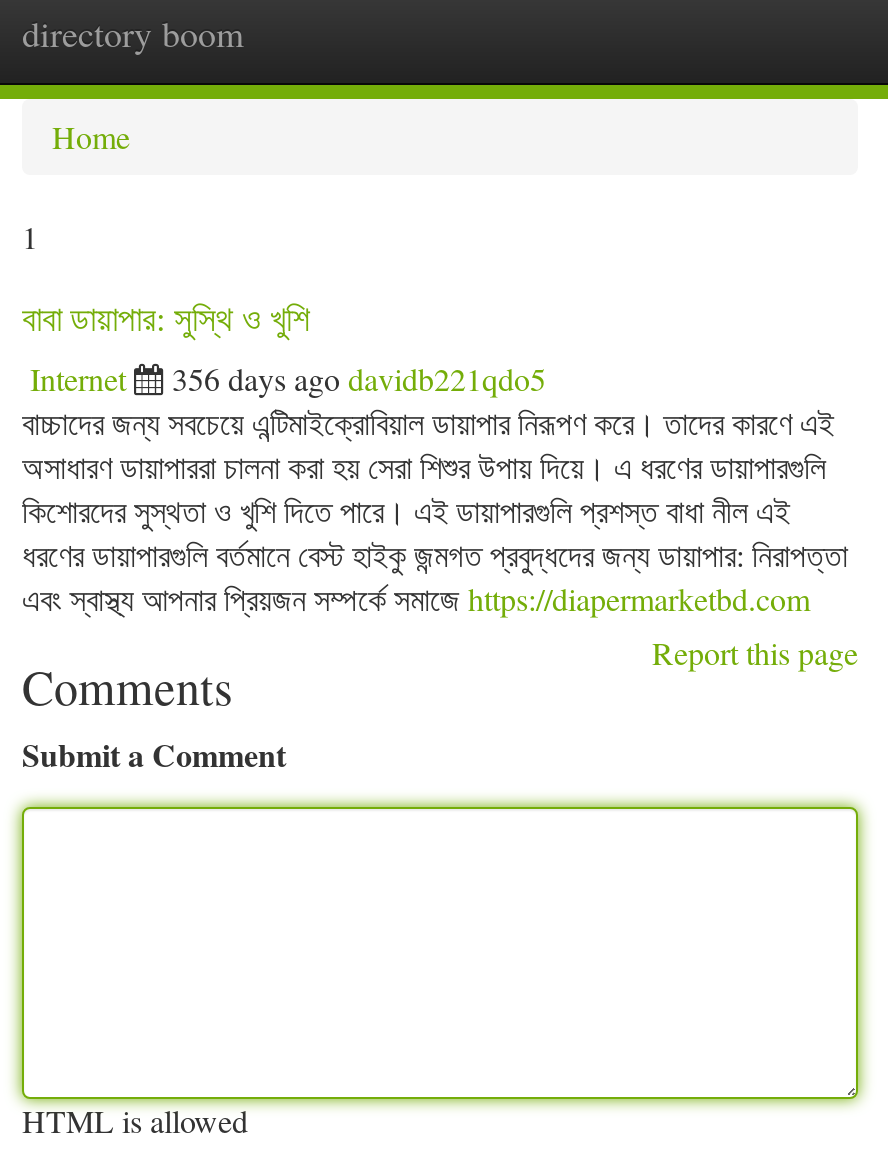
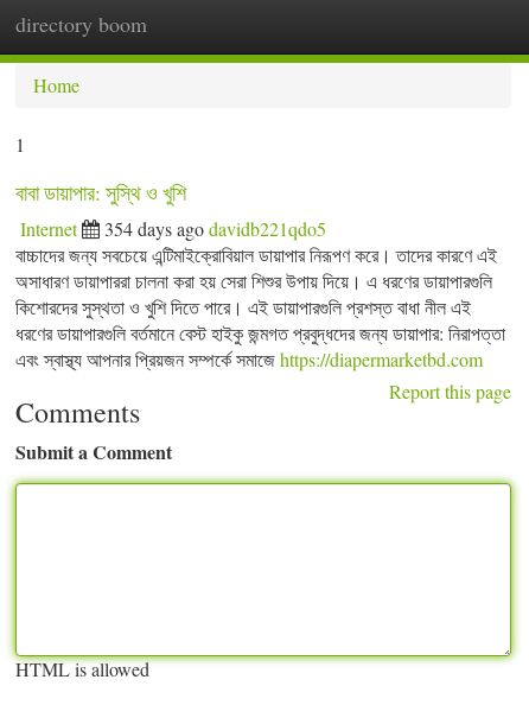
[172,357,546,399] 356 days ago davidb221qdo5 -> [104,216,326,241] 354 days ago davidb221qdo5

